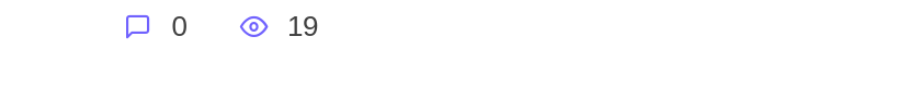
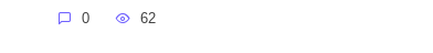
[287,10,318,43] 19 -> [140,10,155,27] 62

